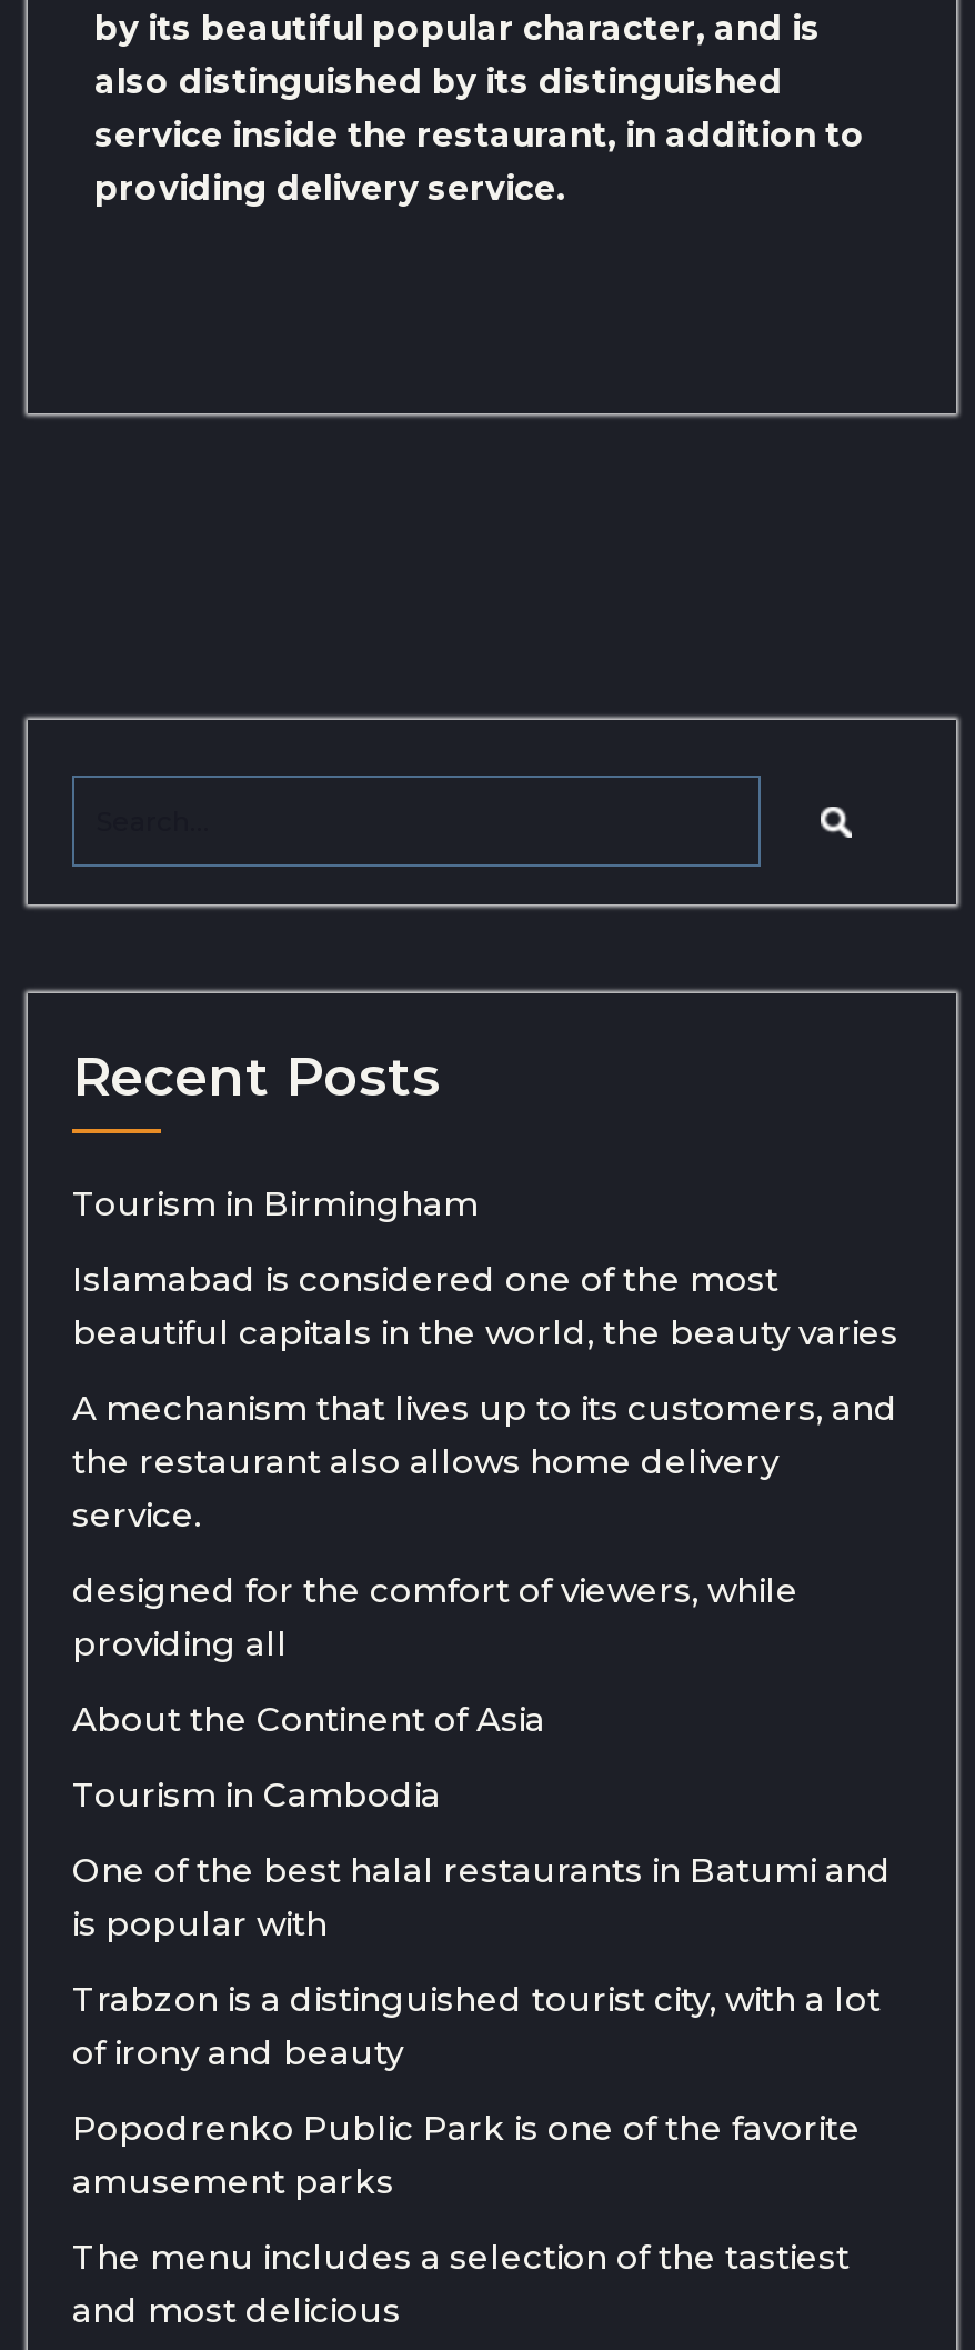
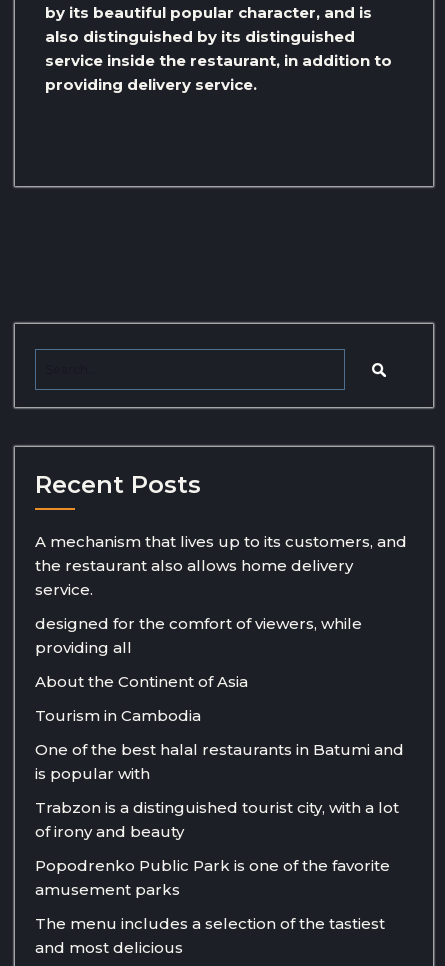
[72,1182,898,1354] Tourism in Birmingham | Islamabad is considered one of the most | beautiful capitals in the world, the beauty varies -> none

